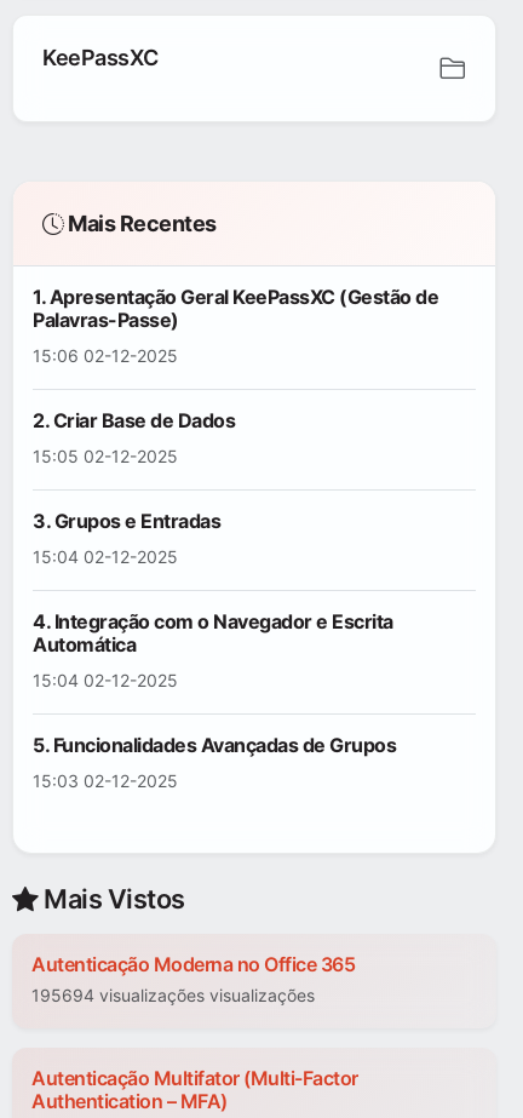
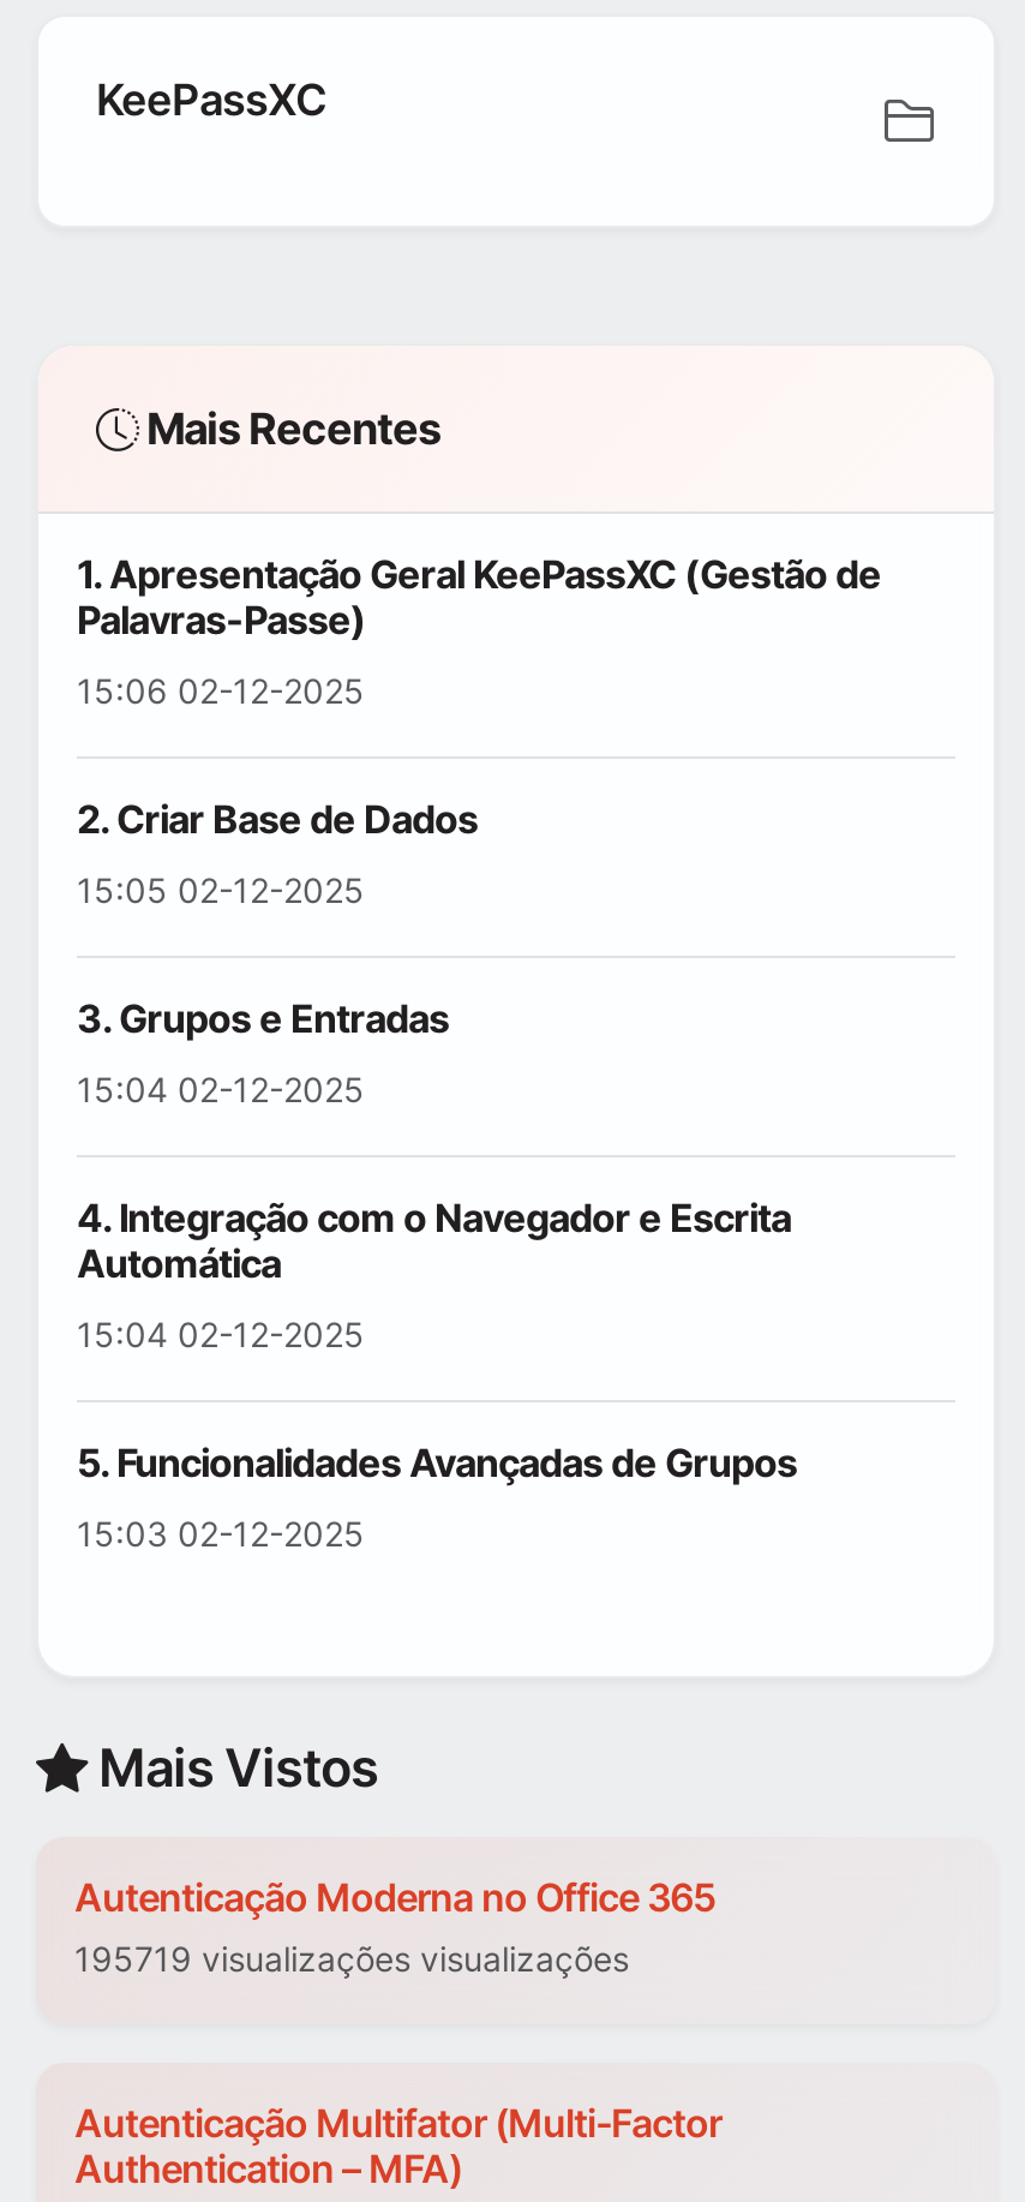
[31,985,315,1006] 195694 visualizações visualizações -> [74,1939,629,1980] 195719 visualizações visualizações

